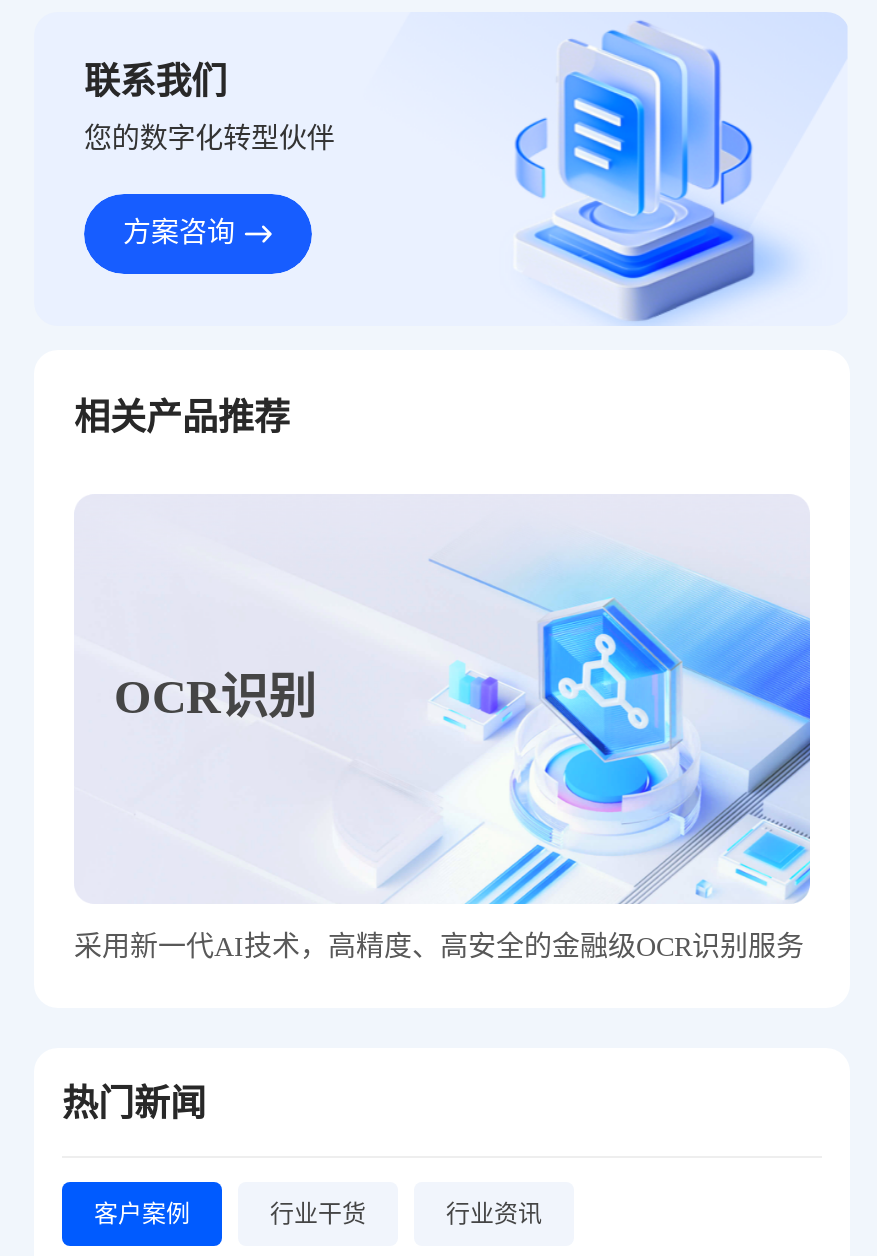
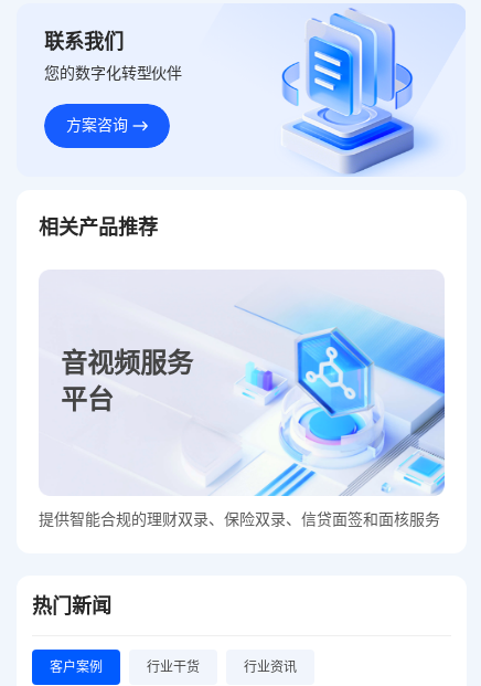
[114,672,316,724] OCR识别 -> [61,349,193,415] 音视频服务 | 平台
[74,932,804,962] 采用新一代AI技术，高精度、高安全的金融级OCR识别服务 -> [39,512,440,528] 提供智能合规的理财双录、保险双录、信贷面签和面核服务

